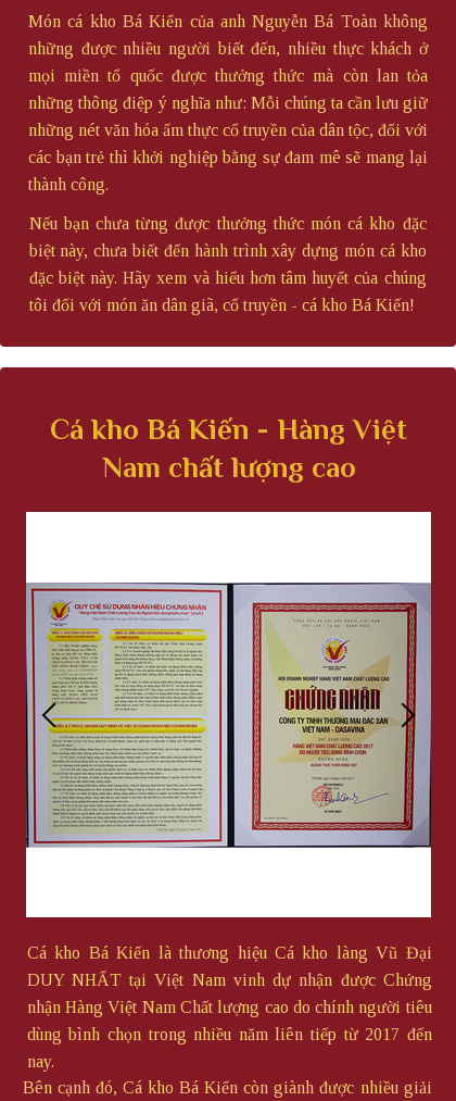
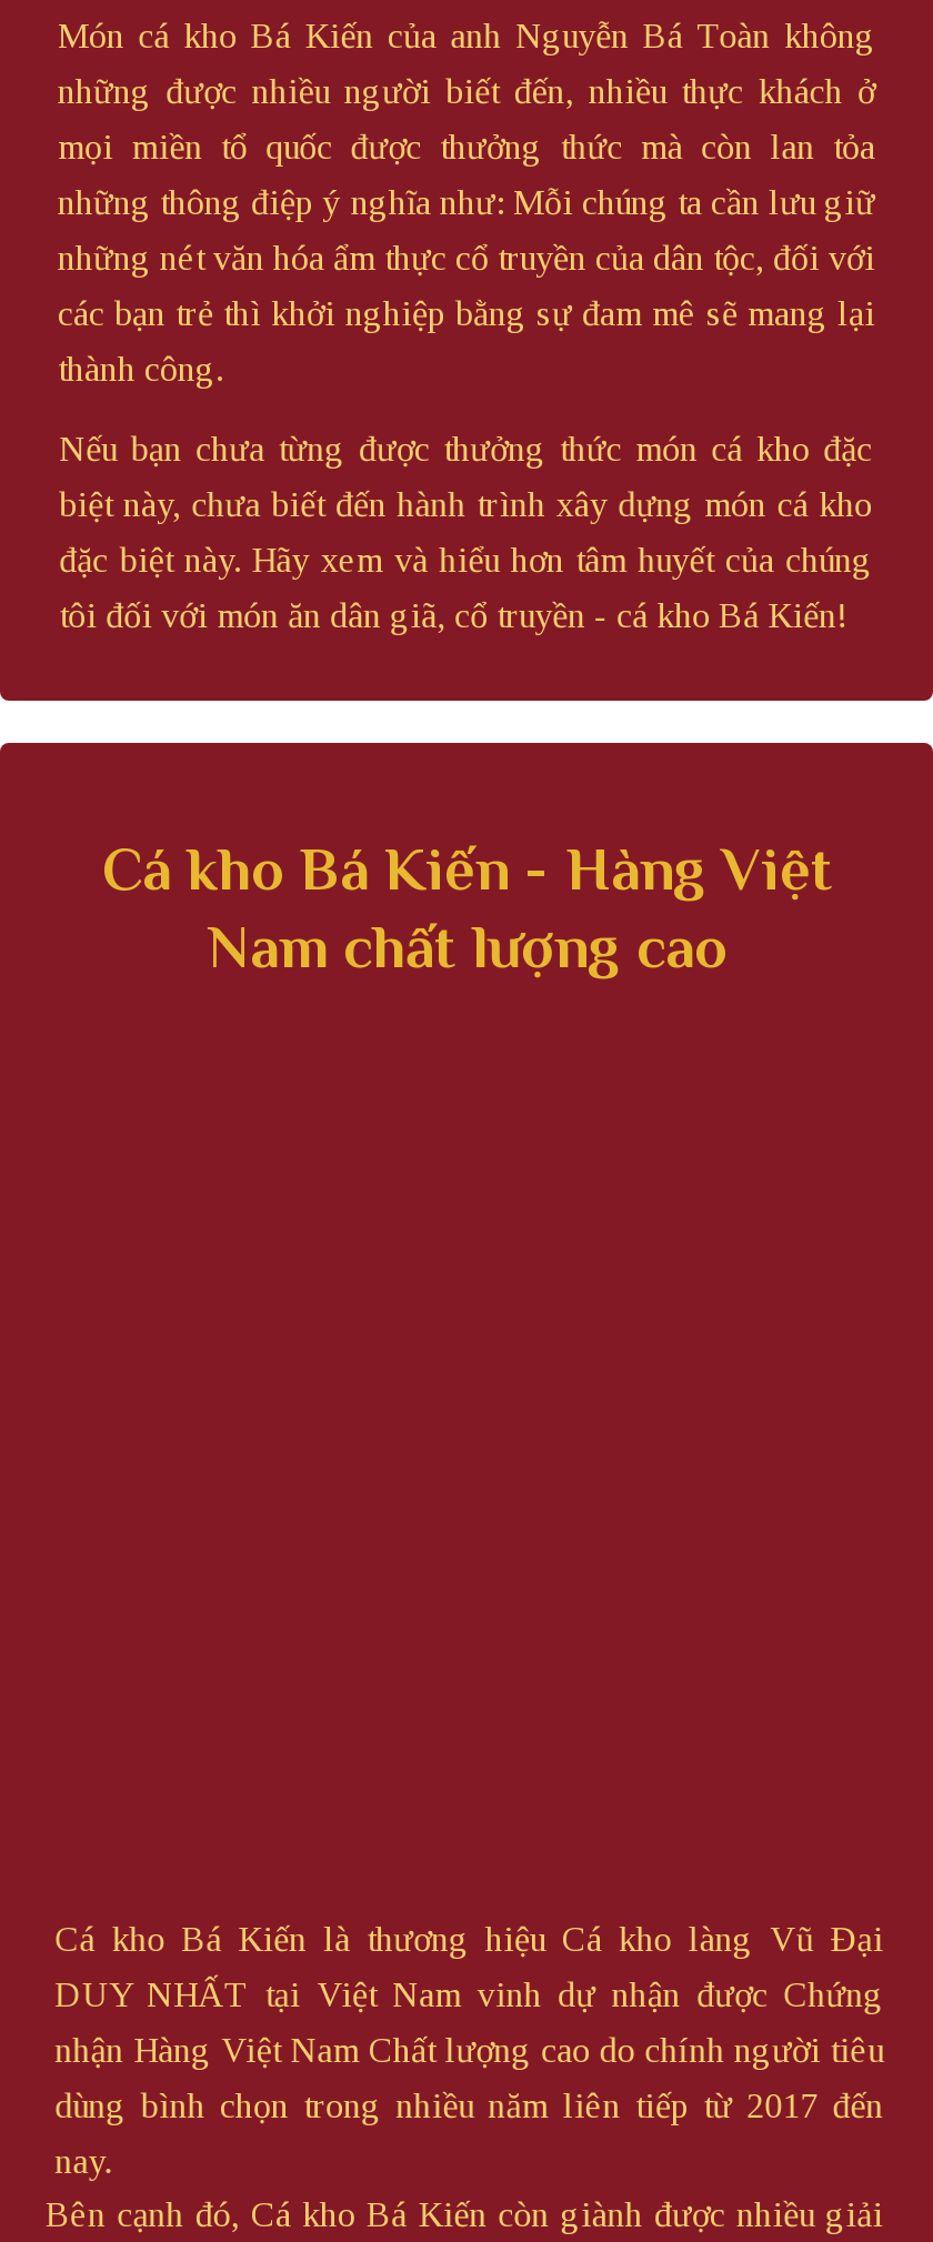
[25,511,432,918] [image] -> none

